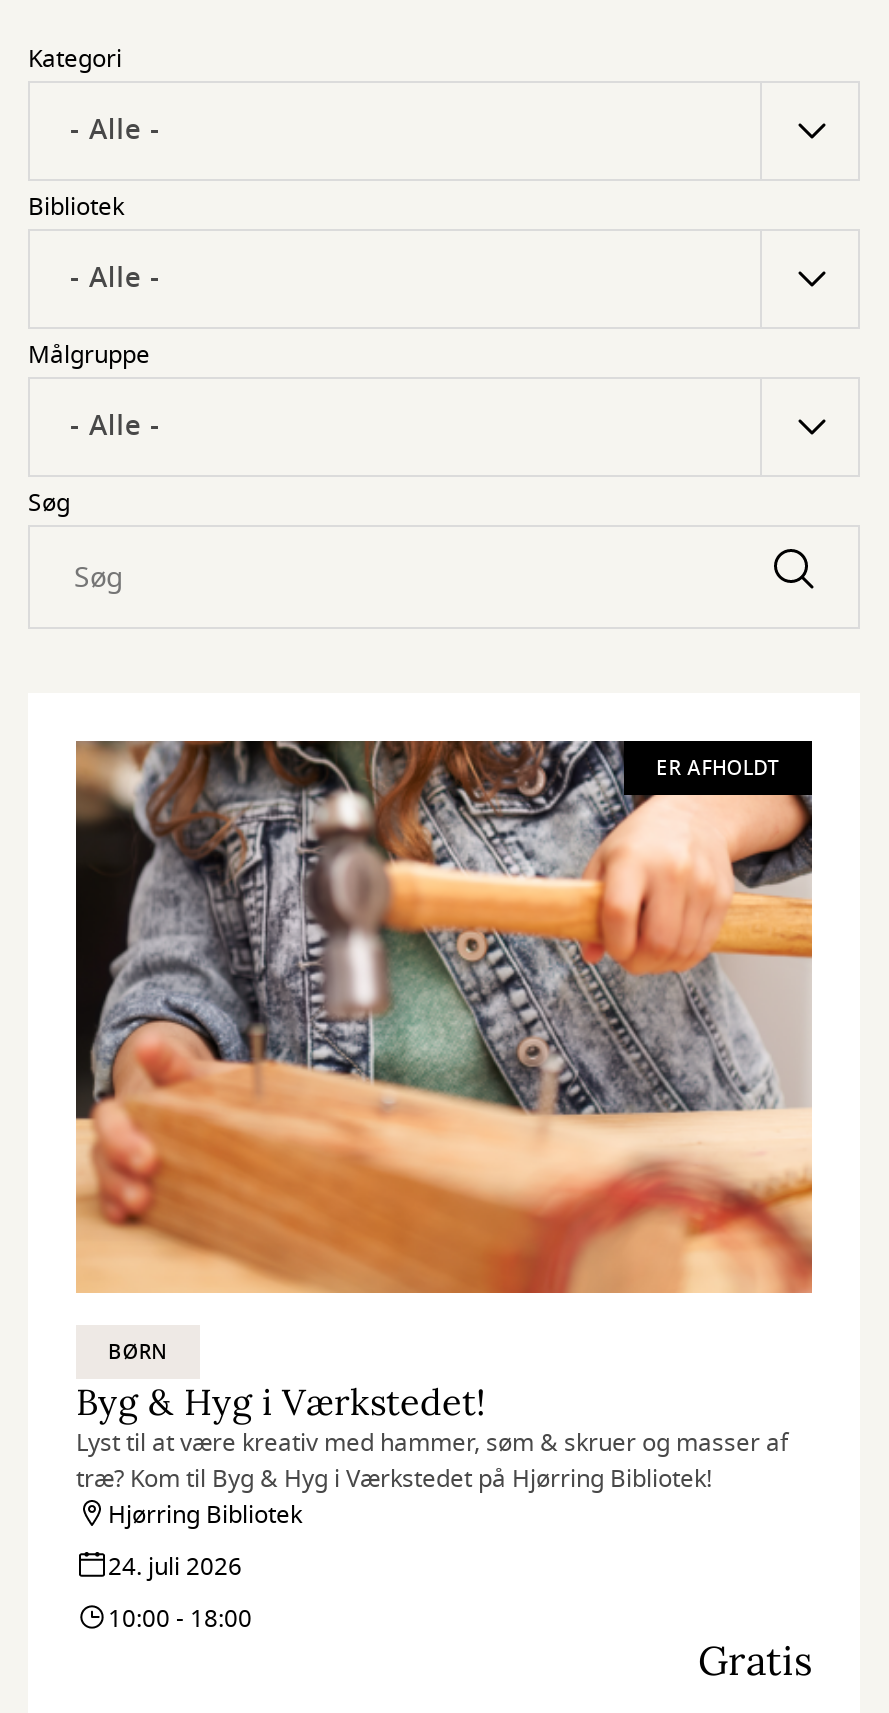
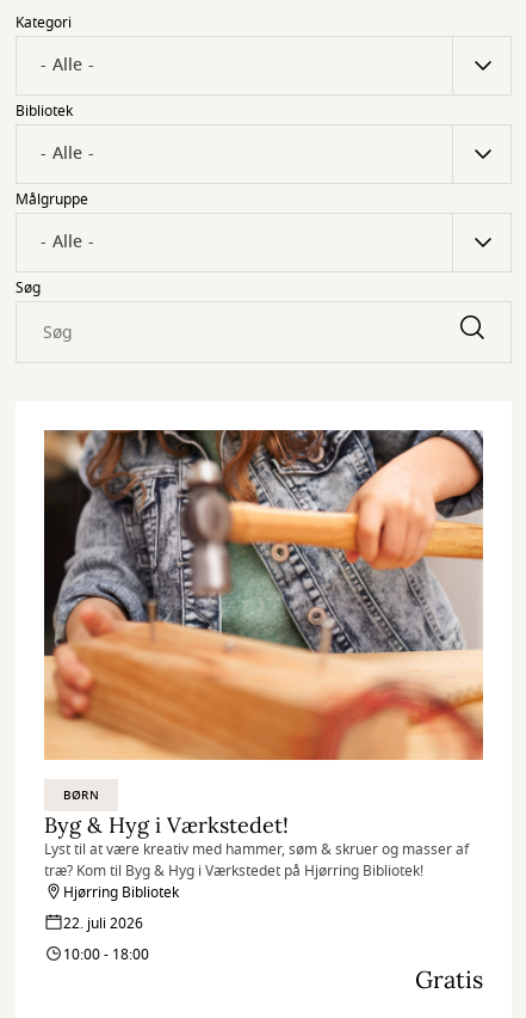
[656,753,780,783] ER AFHOLDT -> none
[108,1549,242,1585] 24. juli 2026 -> [63,913,143,934] 22. juli 2026

